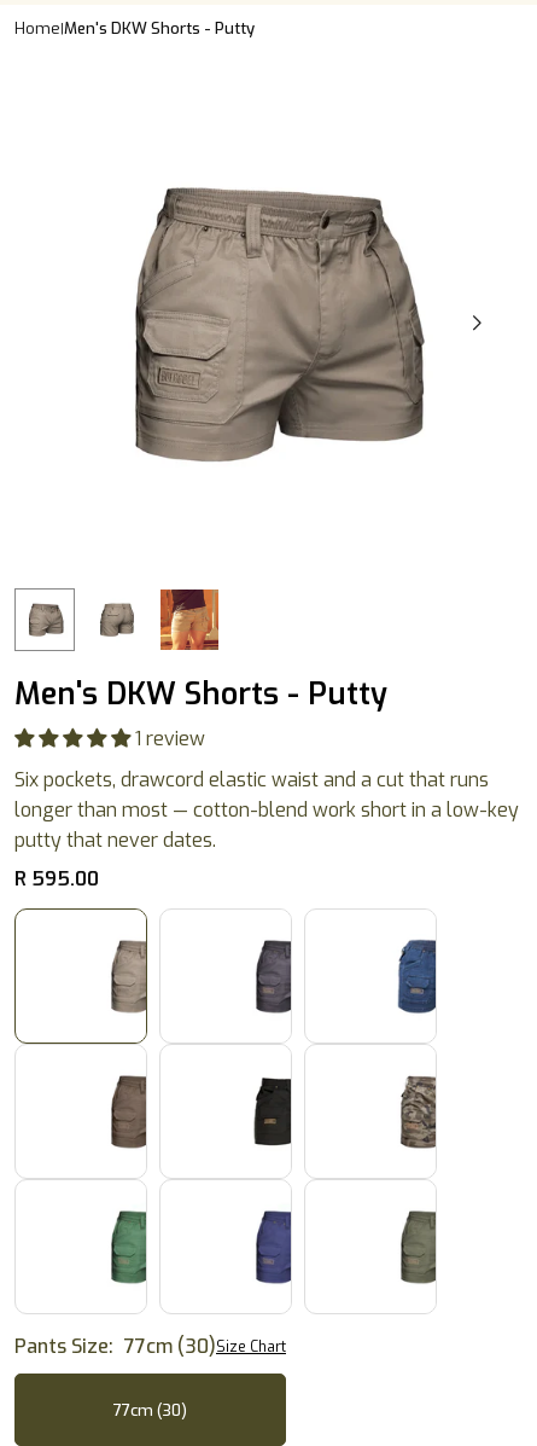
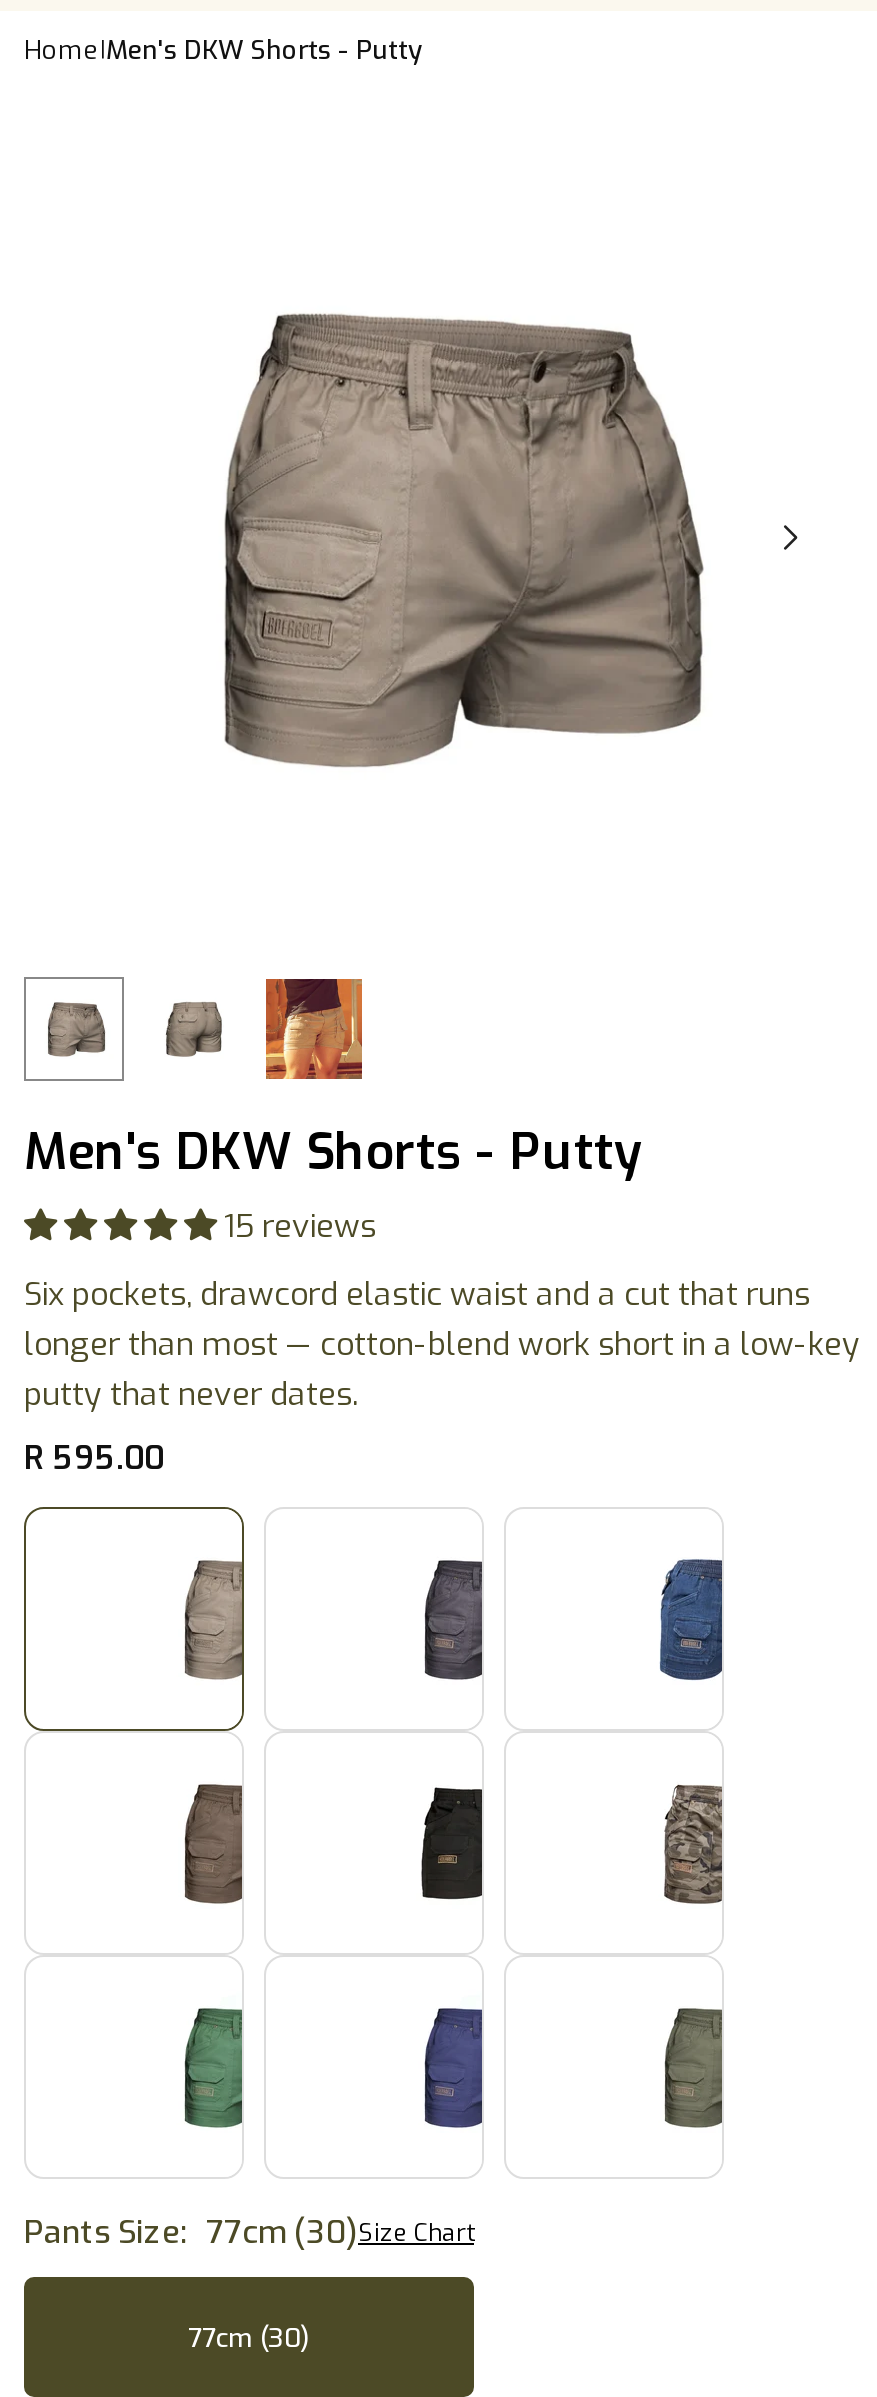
[135,726,205,751] 1 review -> [224,1205,376,1247] 15 reviews

